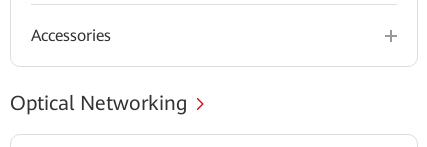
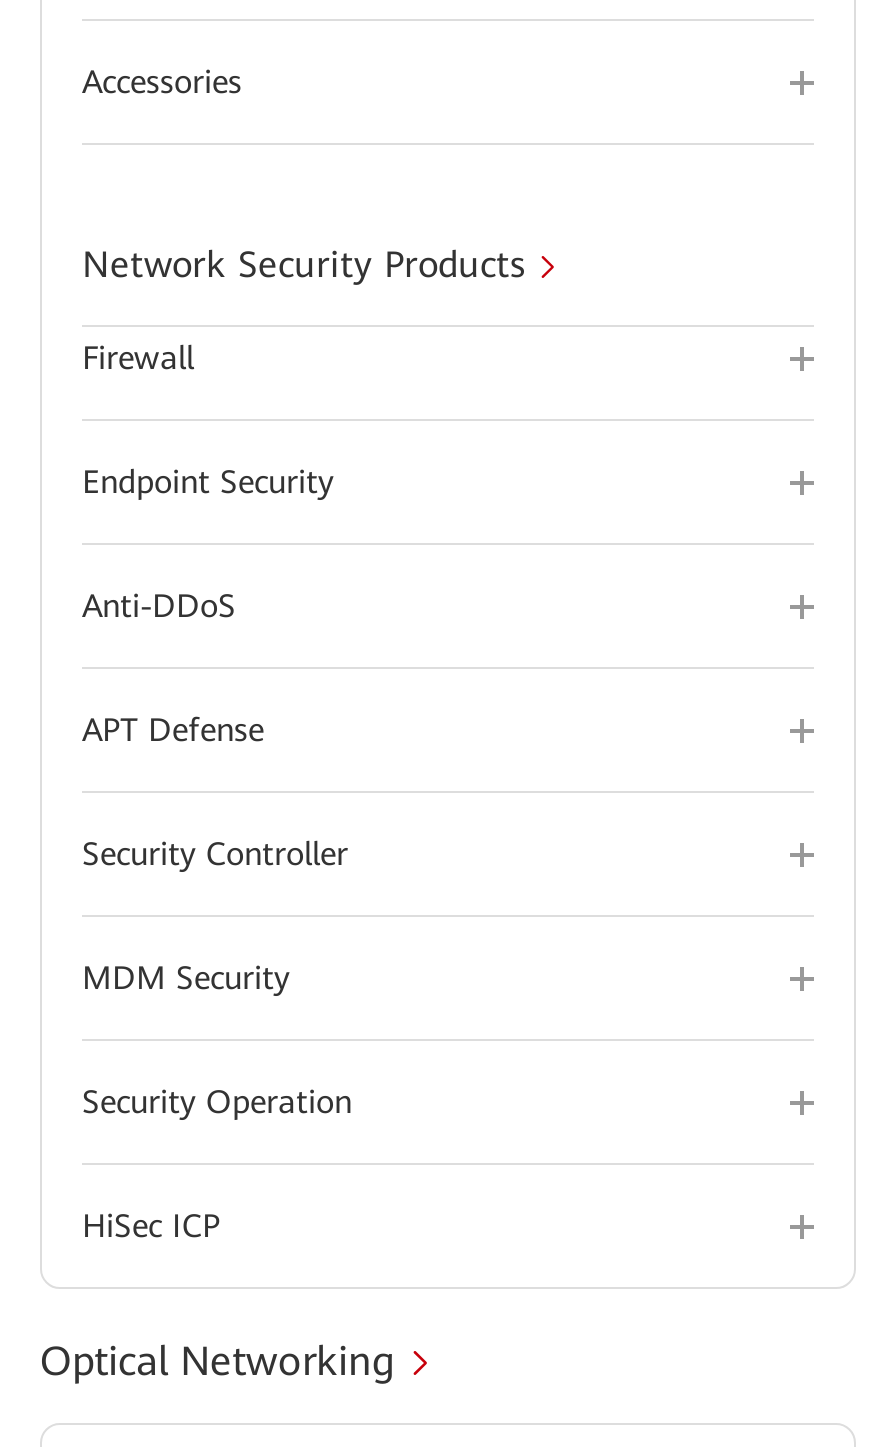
none -> [82,243,526,1245] Network Security Products | Firewall | Endpoint Security | Anti-DDoS | APT Defense | Security Controller | MDM Security | Security Operation | HiSec ICP

